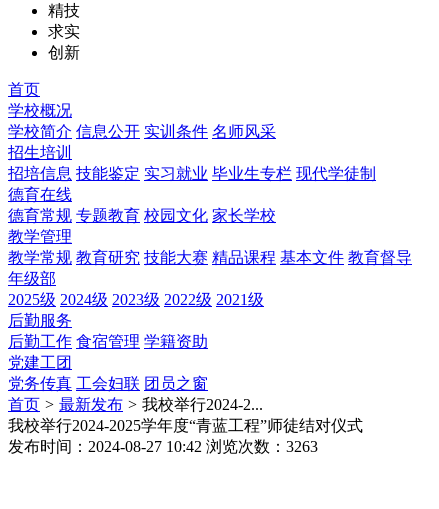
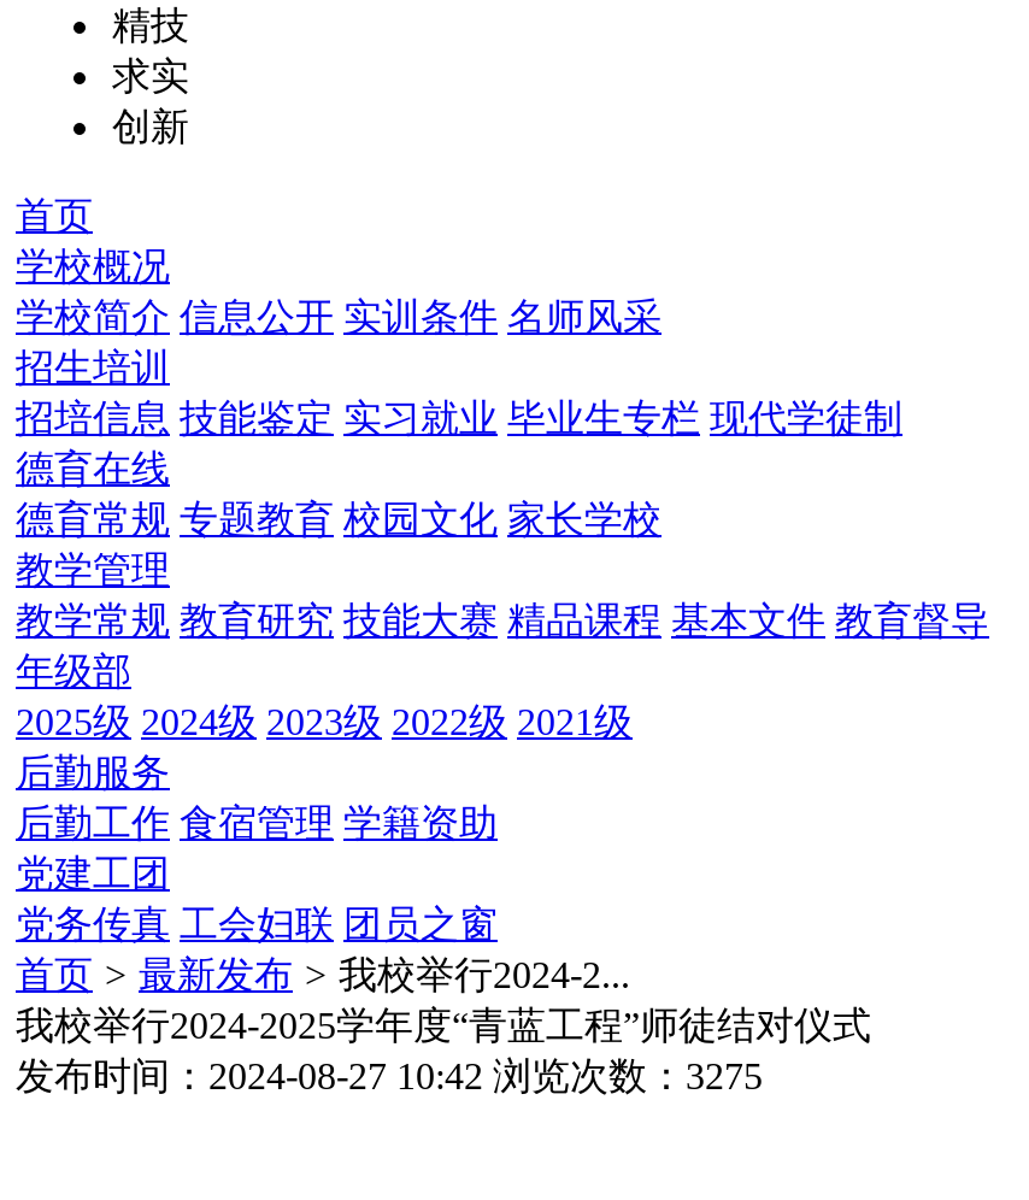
[8,438,318,455] 发布时间：2024-08-27 10:42 浏览次数：3263 -> [16,1055,763,1096] 发布时间：2024-08-27 10:42 浏览次数：3275

